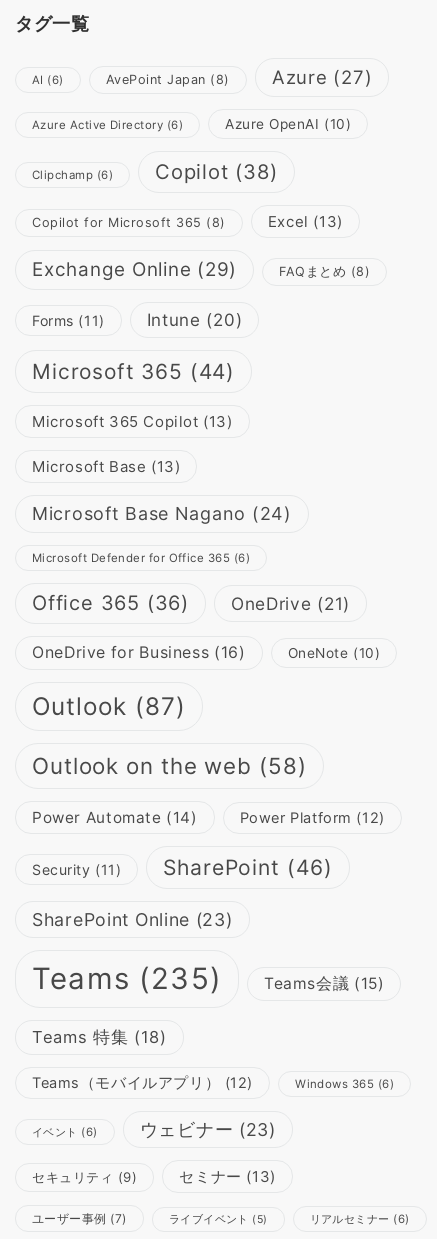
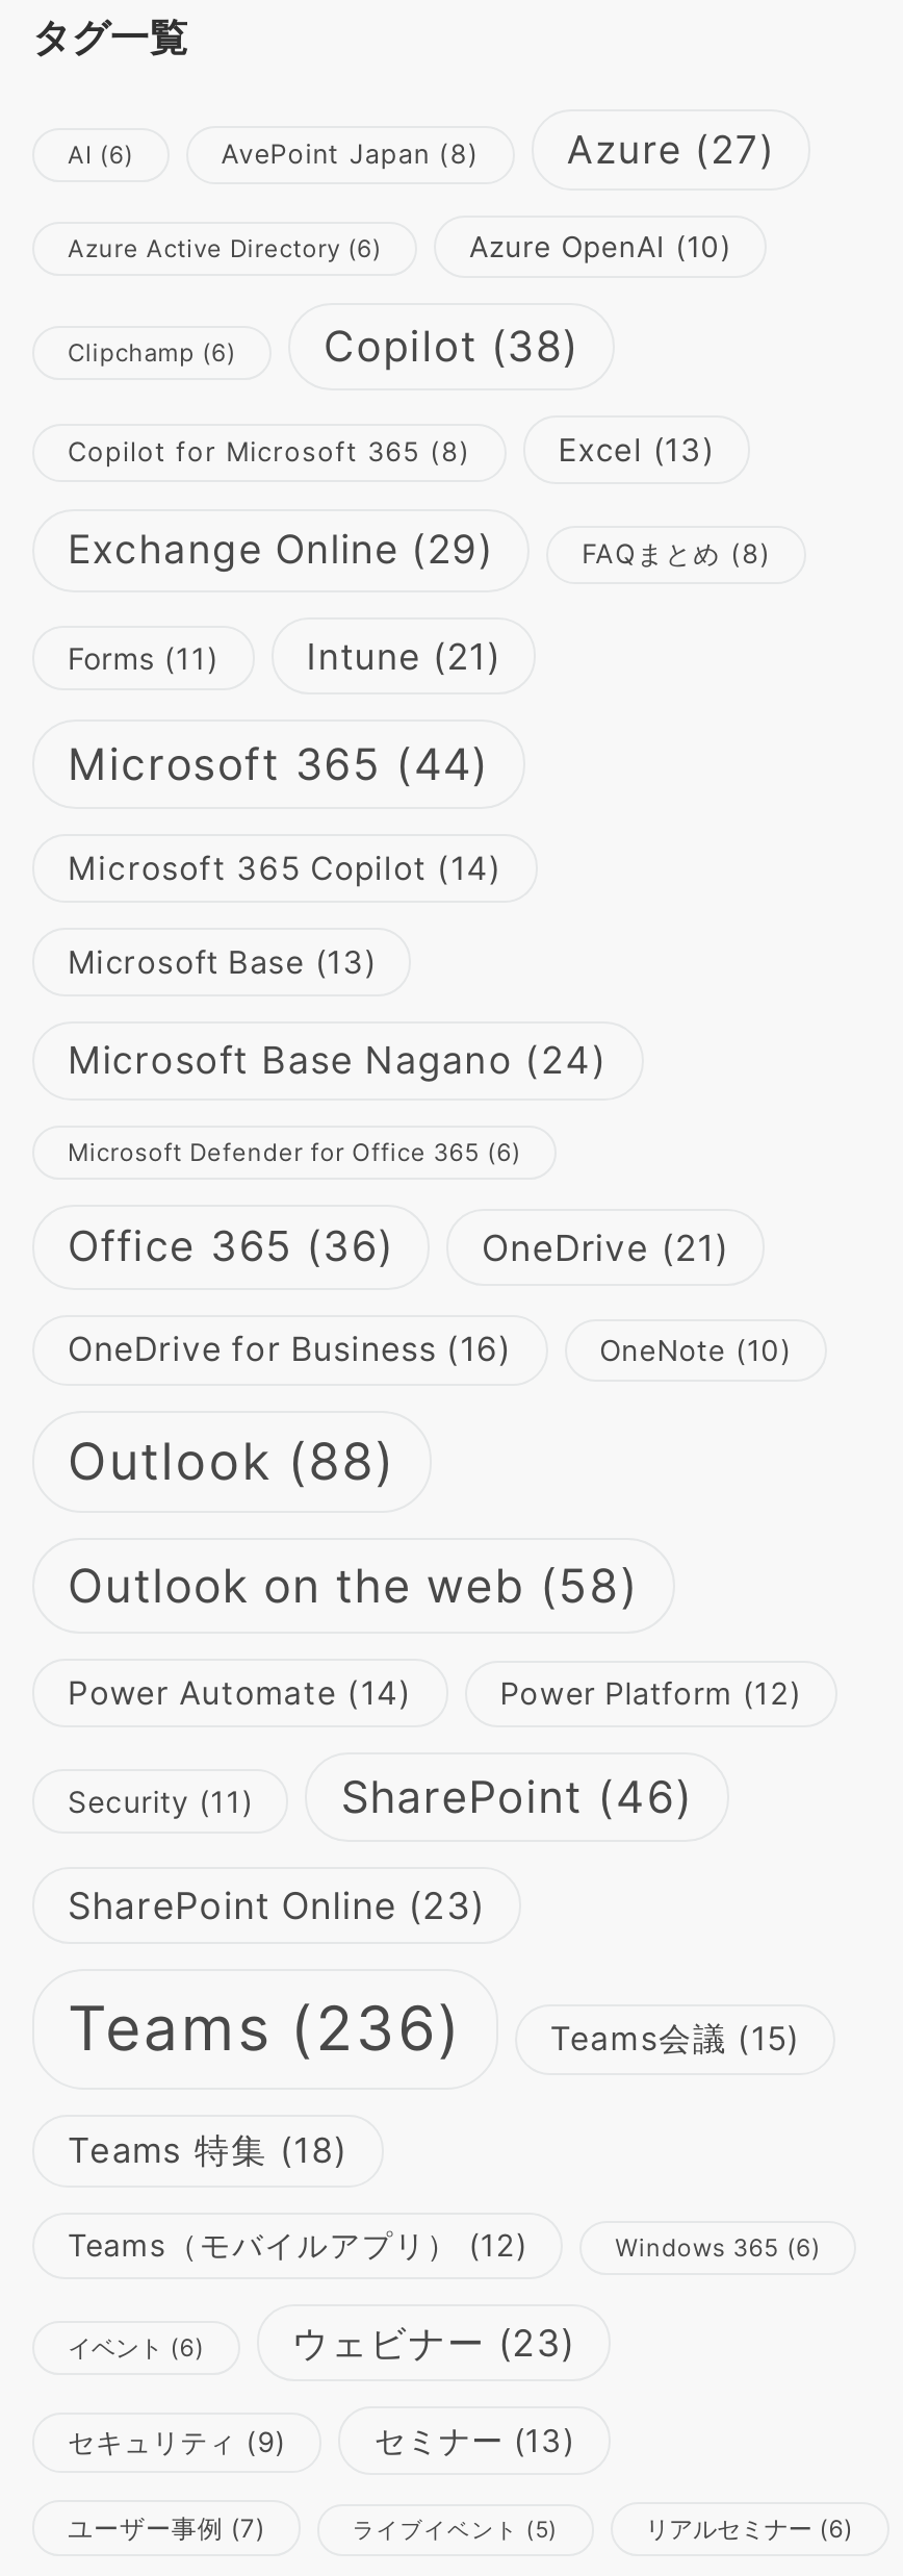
[147,310,242,330] Intune (20) -> [306,635,501,679] Intune (21)
[32,412,233,431] Microsoft 365 Copilot (13) -> [68,850,502,889] Microsoft 365 Copilot (14)
[32,691,186,721] Outlook (87) -> [68,1431,396,1493] Outlook (88)
[32,961,222,996] Teams (235) -> [68,1993,463,2066] Teams (236)

